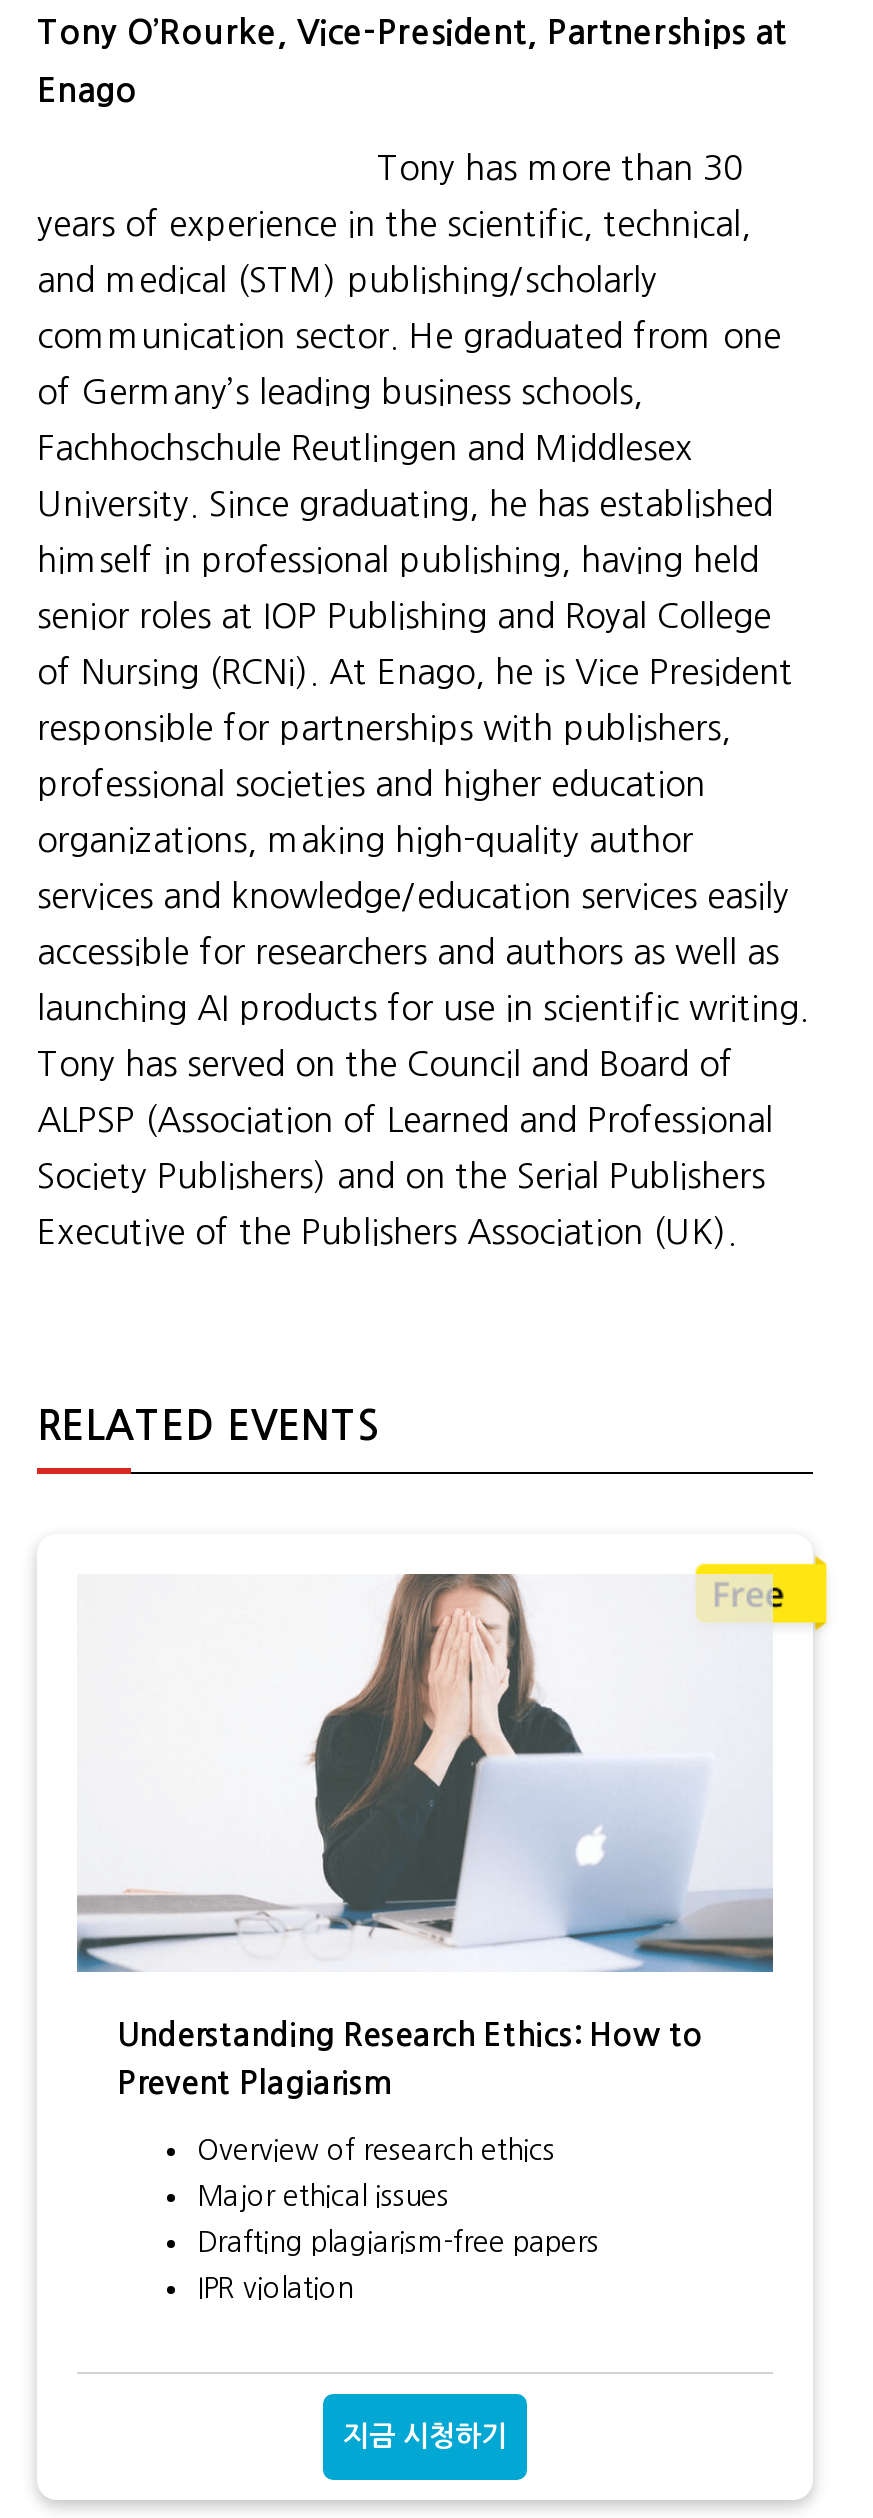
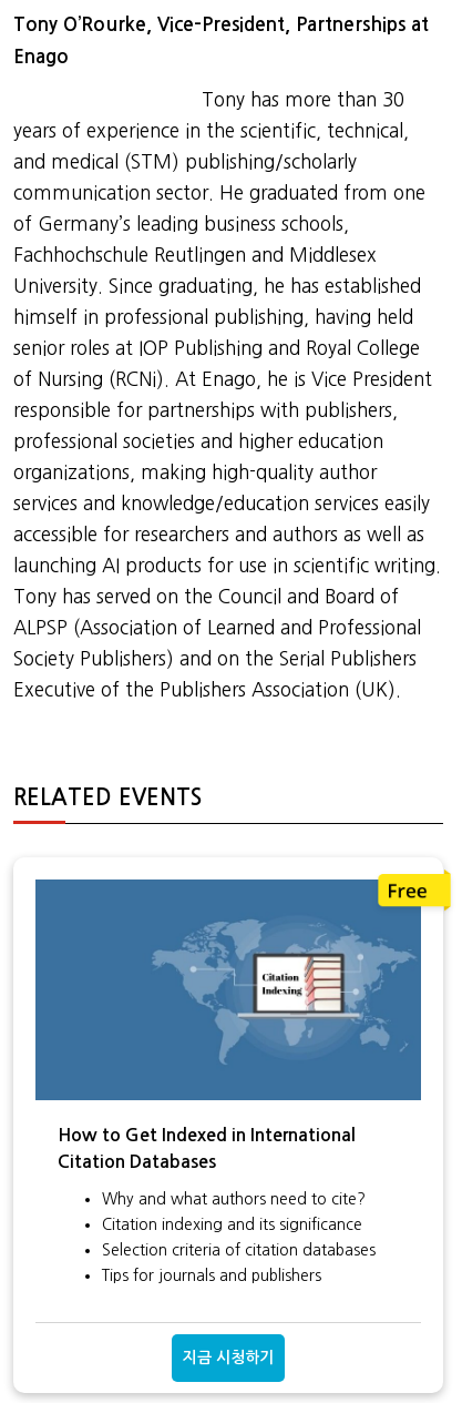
[75,1572,775,2050] [image] | Understanding Research Ethics: How to -> [34,878,422,1144] [image] | How to Get Indexed in International
[117,2068,391,2098] Prevent Plagiarism -> [58,1154,216,1170] Citation Databases
[197,2136,555,2164] Overview of research ethics -> [102,1191,366,1207] Why and what authors need to cite?
[197,2182,449,2210] Major ethical issues -> [102,1217,362,1232] Citation indexing and its significance
[197,2228,599,2256] Drafting plagiarism-free papers -> [102,1242,376,1258] Selection criteria of citation databases
[197,2274,353,2302] IPR violation -> [102,1268,321,1283] Tips for journals and publishers

